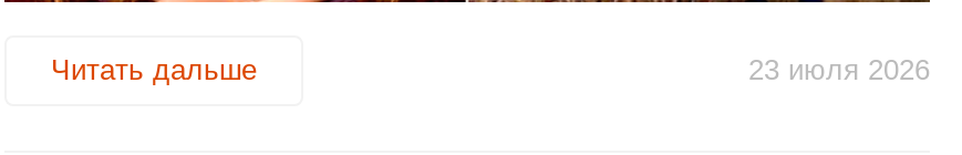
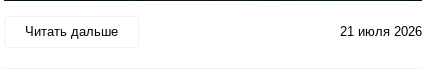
[748,53,930,87] 23 июля 2026 -> [340,24,422,39] 21 июля 2026

